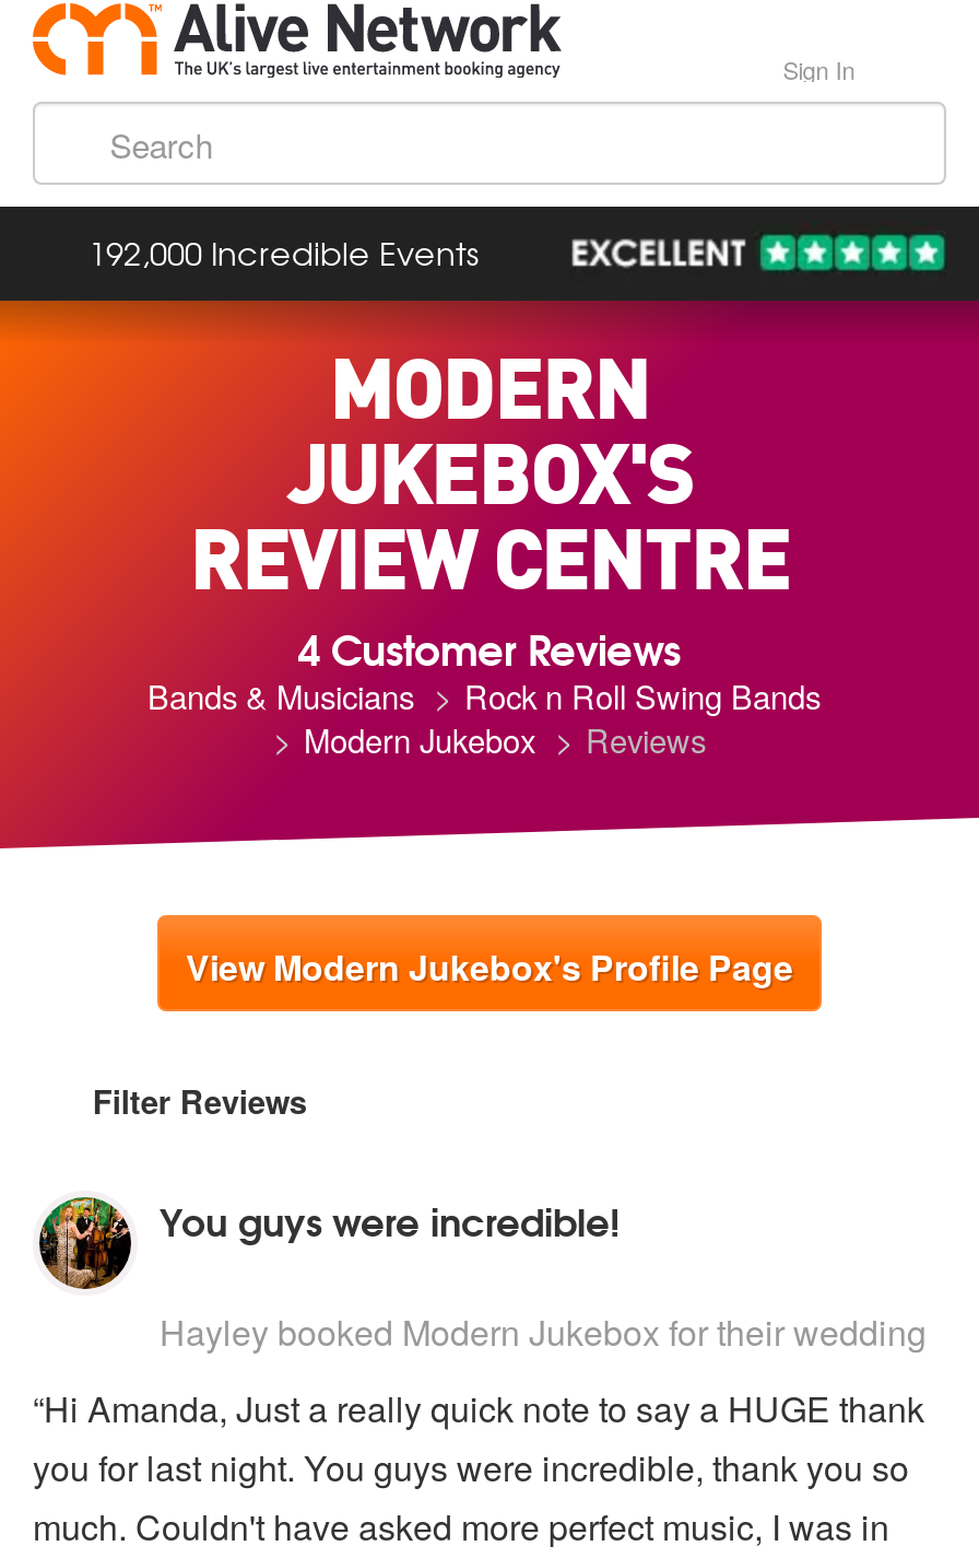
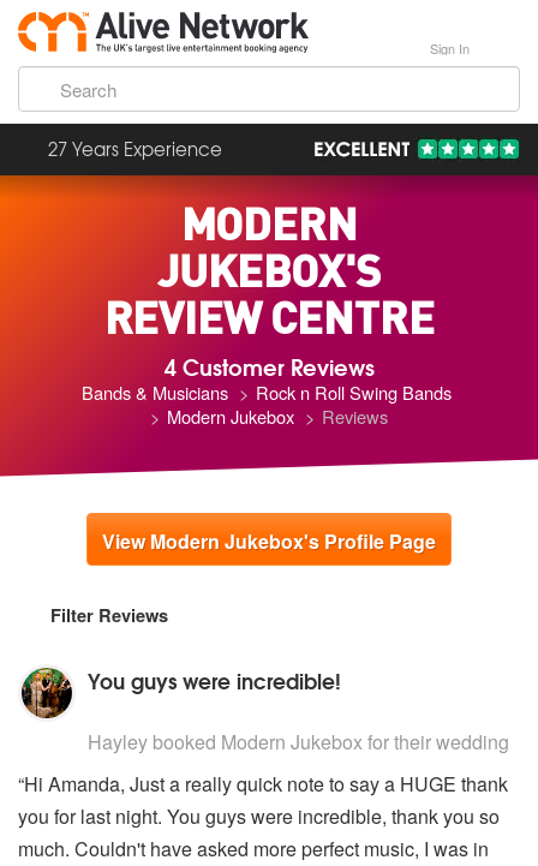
[89,229,480,277] 192,000 Incredible Events -> [49,136,223,163] 27 Years Experience

